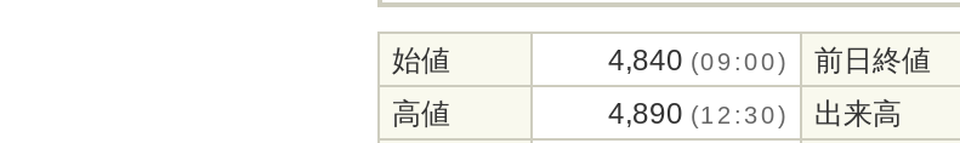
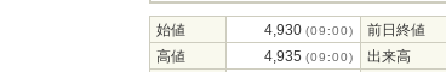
[608,44,931,78] 4,840 (09:00) 前日終値 -> [264,22,425,38] 4,930 (09:00) 前日終値
[608,97,902,131] 4,890 (12:30) 出来高 -> [264,48,411,65] 4,935 (09:00) 出来高

